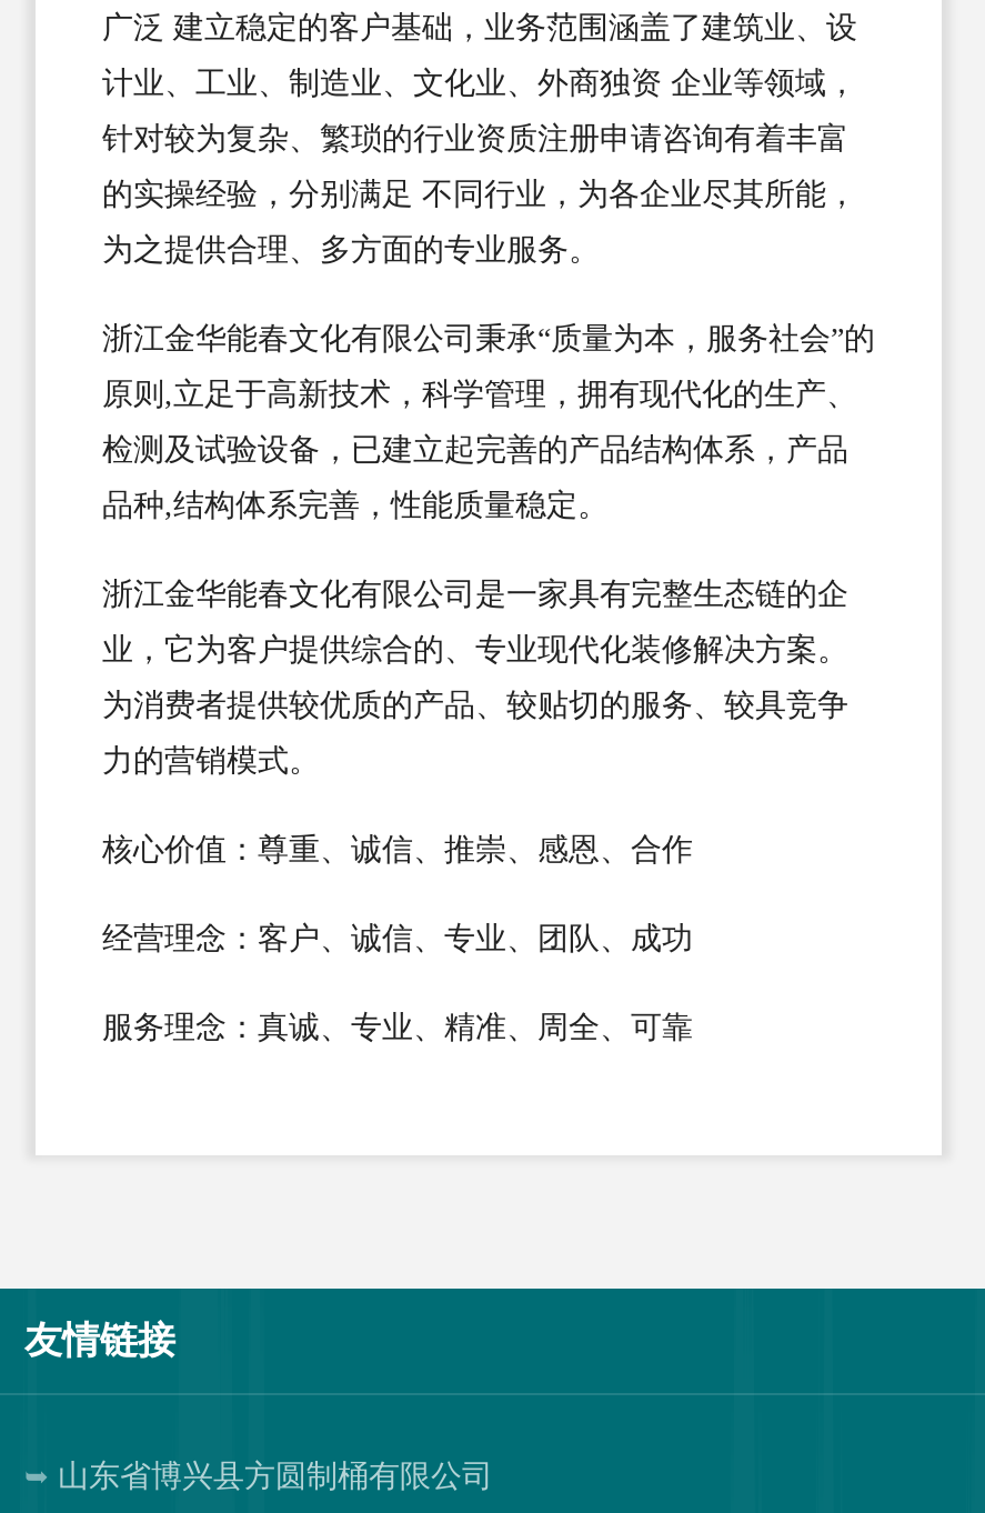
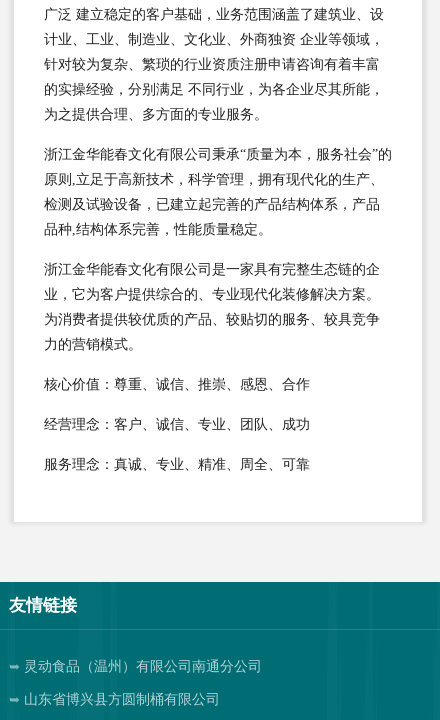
none -> [24,659,262,674] 灵动食品（温州）有限公司南通分公司

